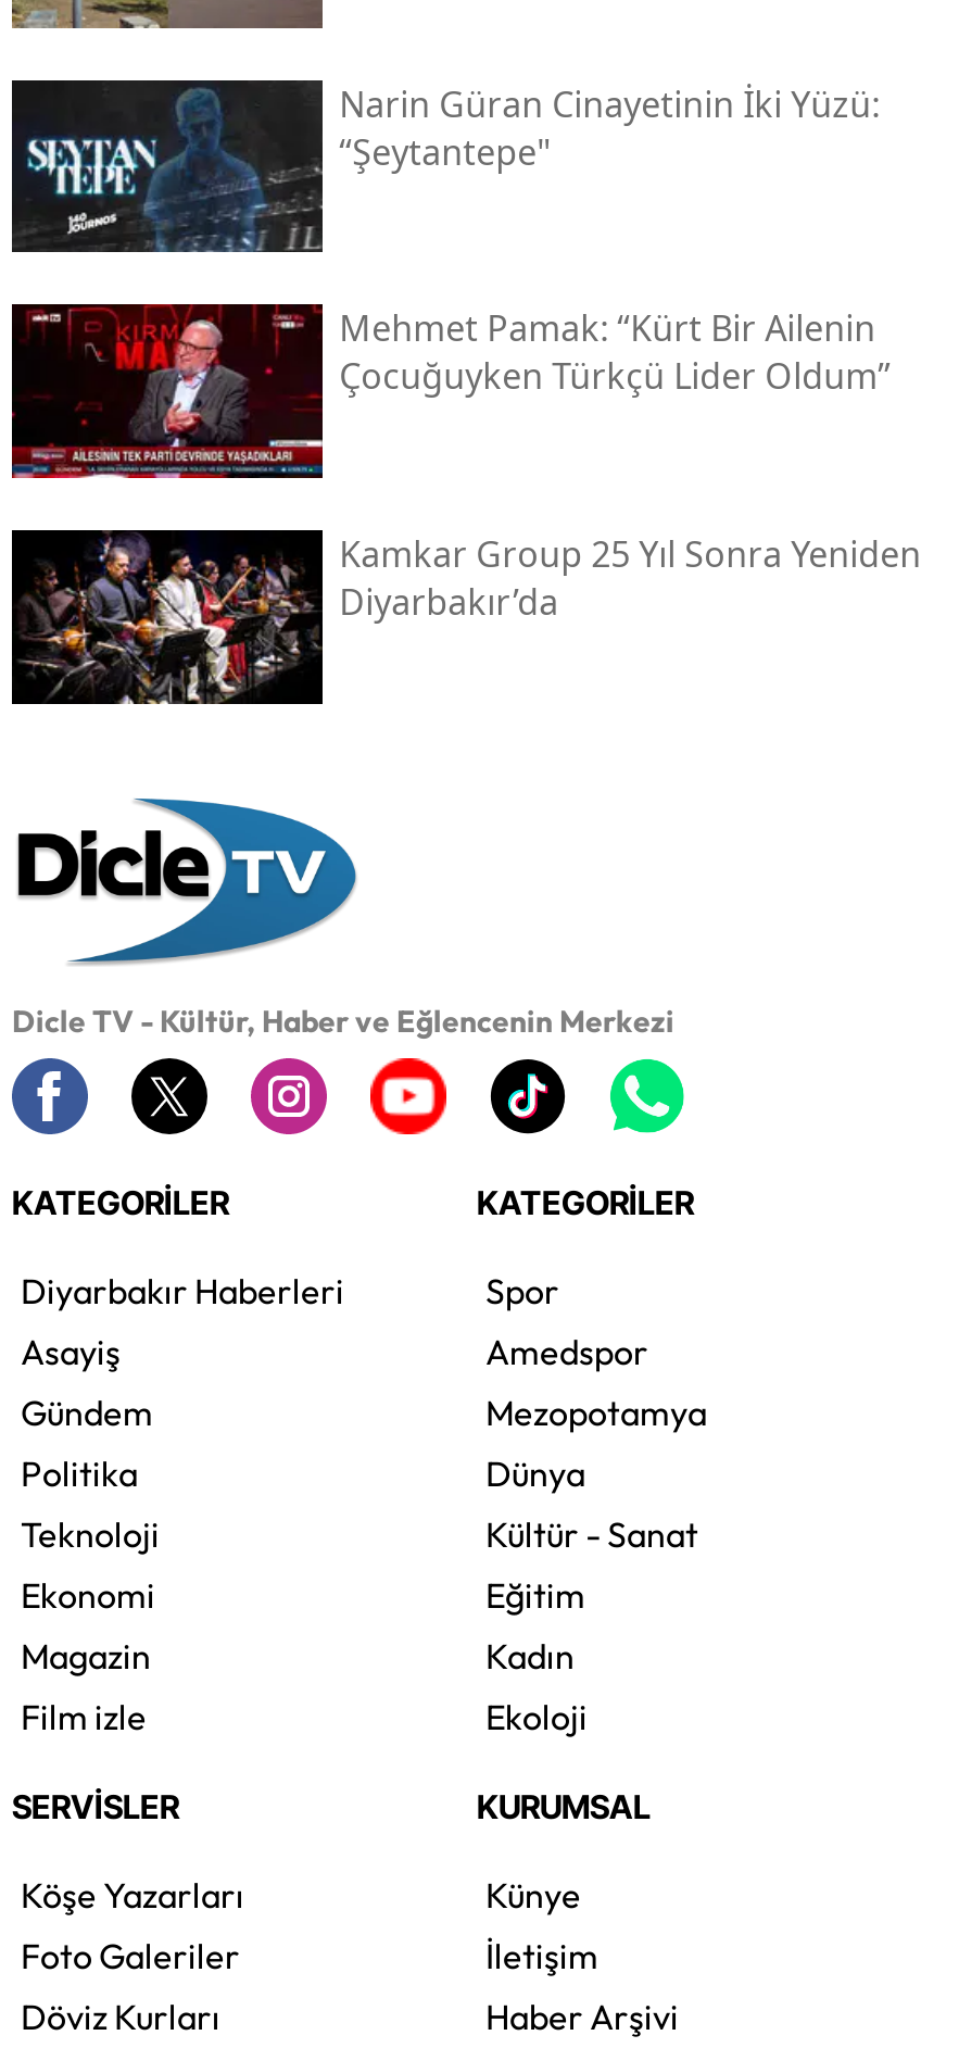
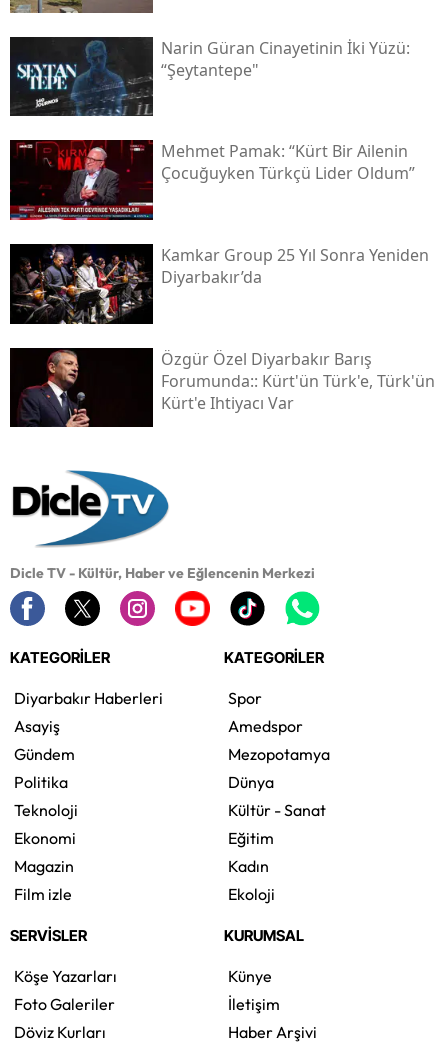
none -> [17,348,435,428] [image] | Özgür Özel Diyarbakır Barış | Forumunda:: Kürt'ün Türk'e, Türk'ün | Kürt'e Ihtiyacı Var

